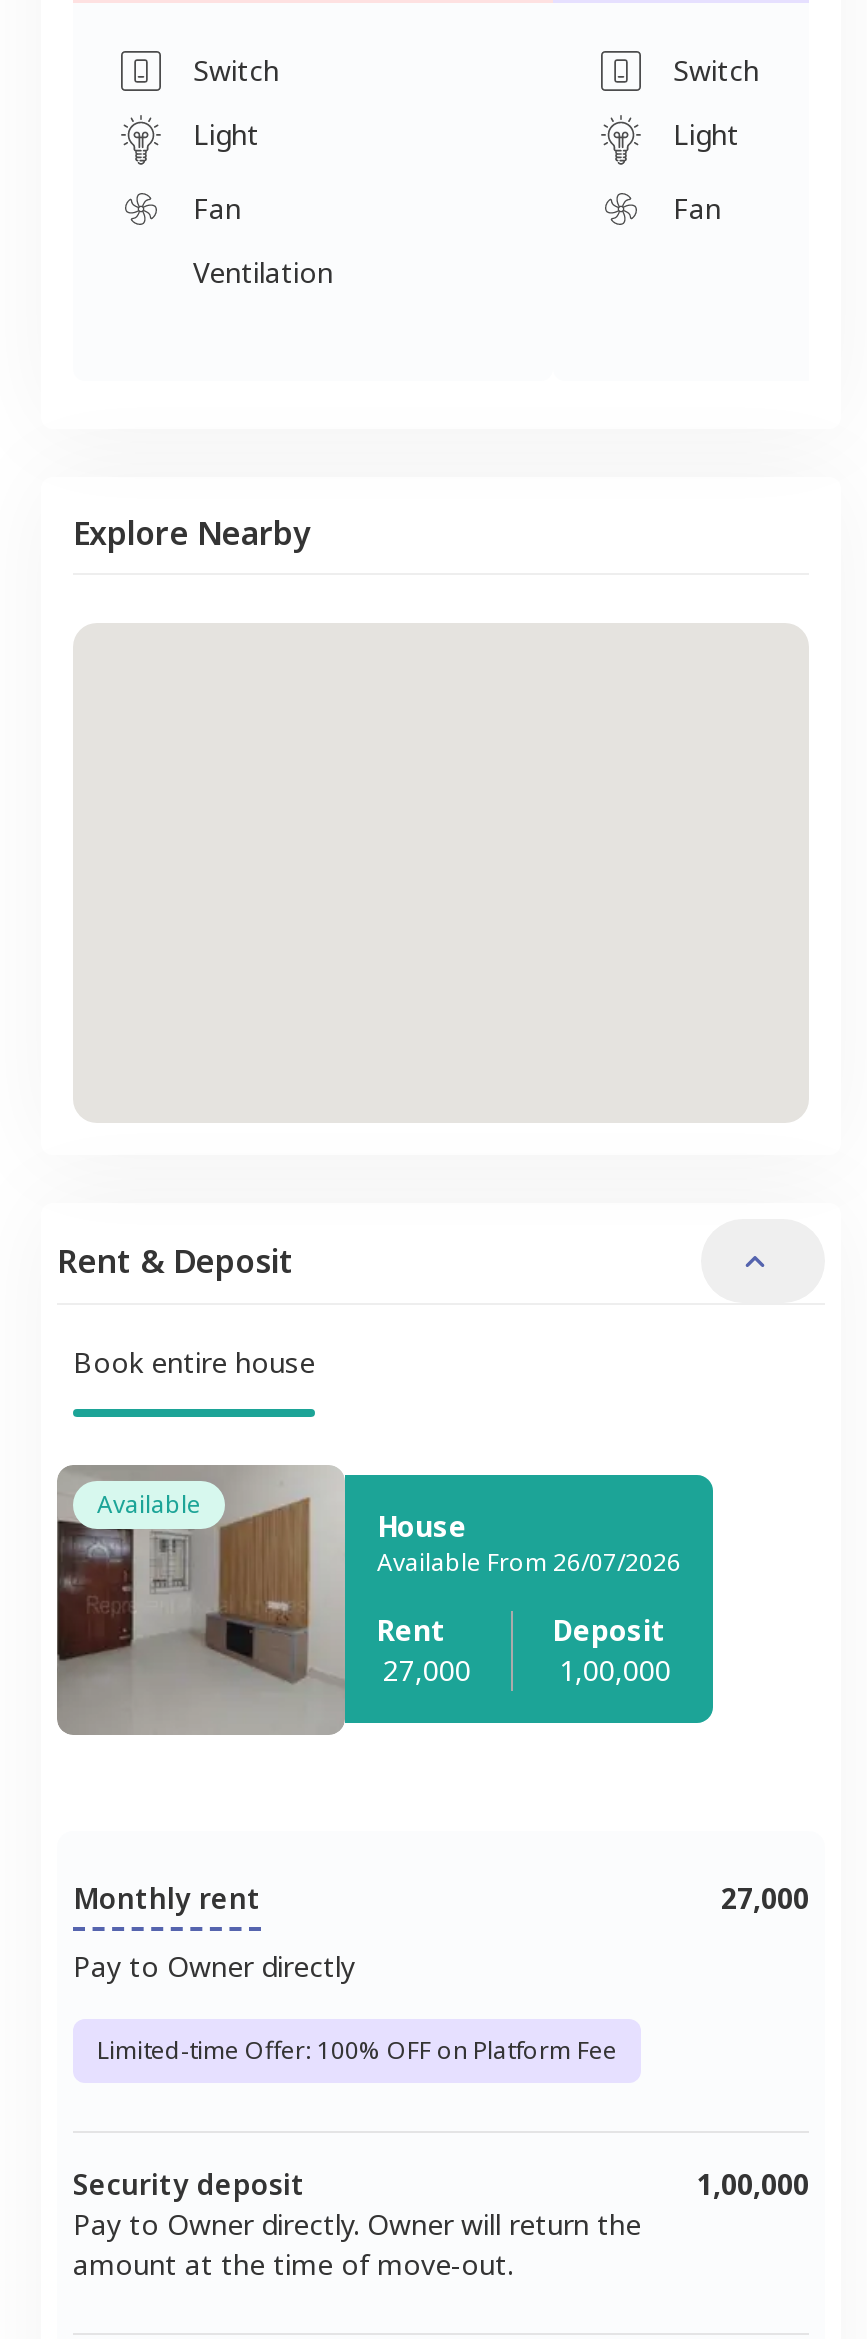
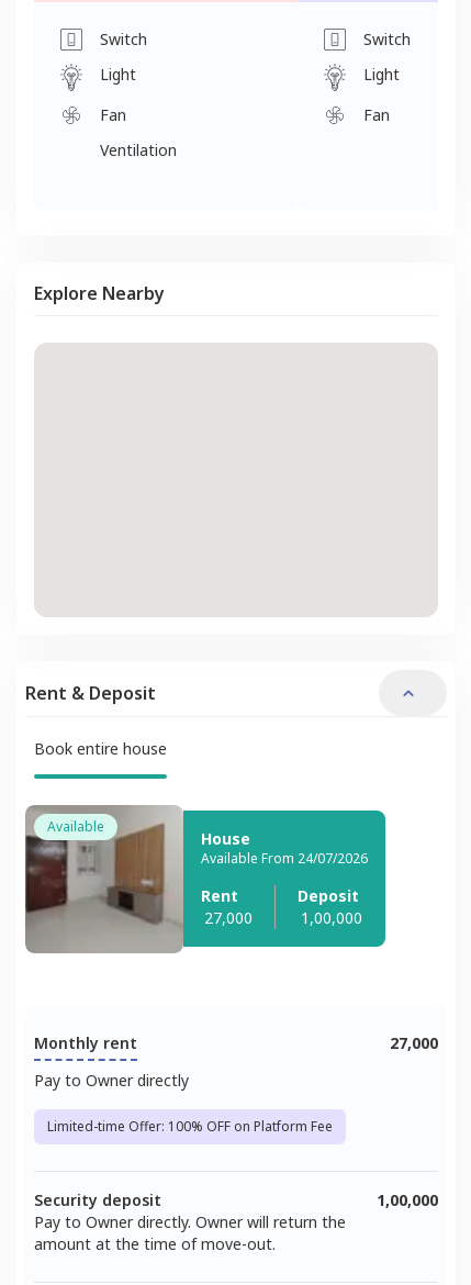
[377,1546,681,1580] Available From 26/07/2026 -> [201,849,368,868] Available From 24/07/2026

